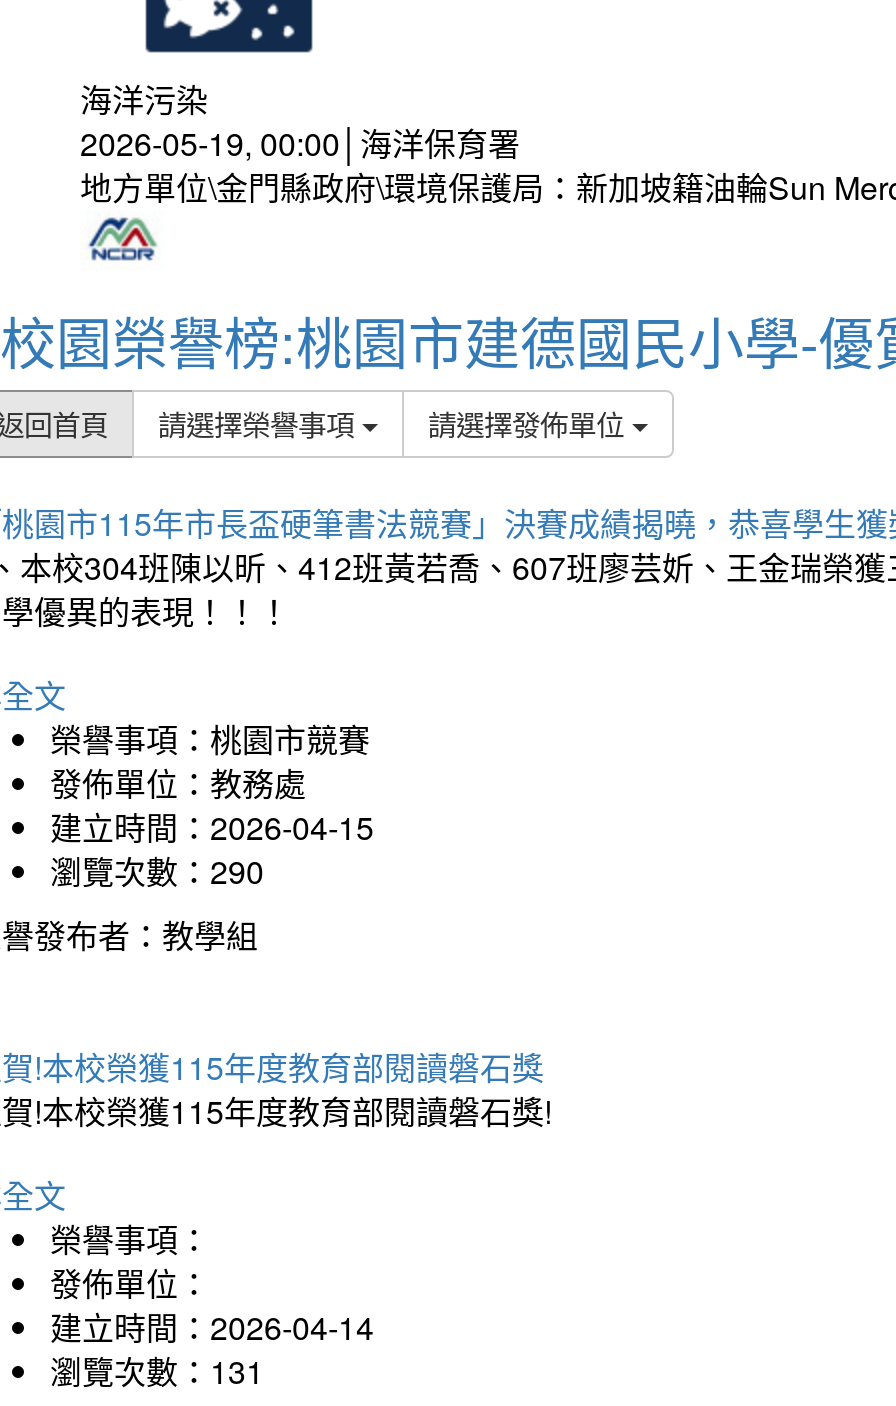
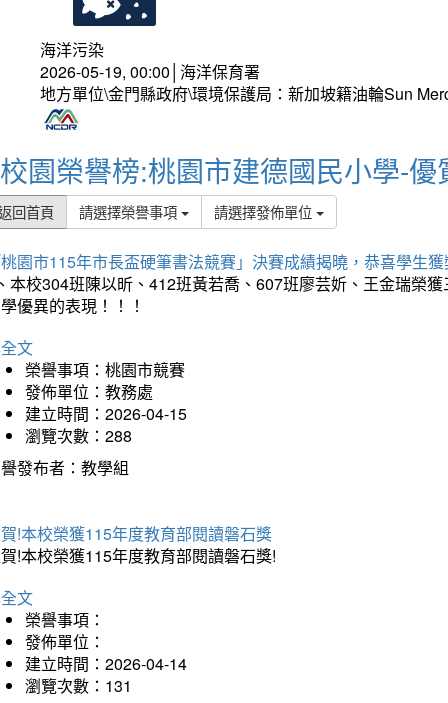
[50,848,264,894] 瀏覽次數：290 -> [25,424,132,447] 瀏覽次數：288

